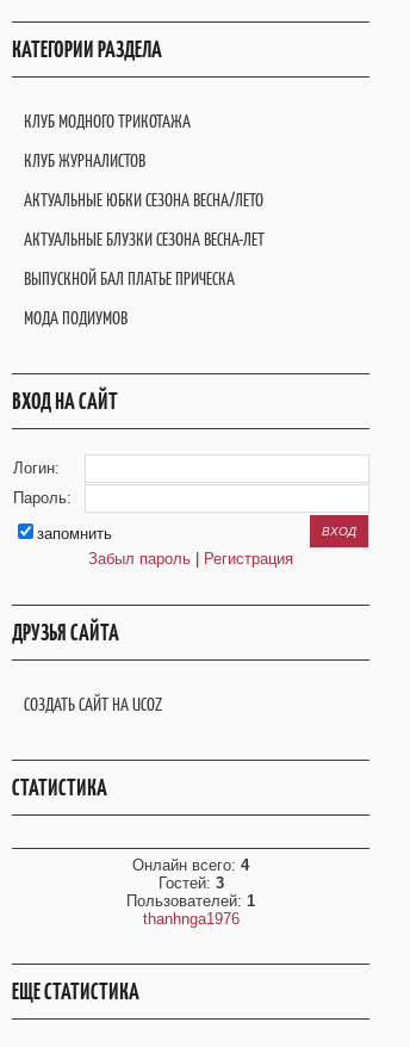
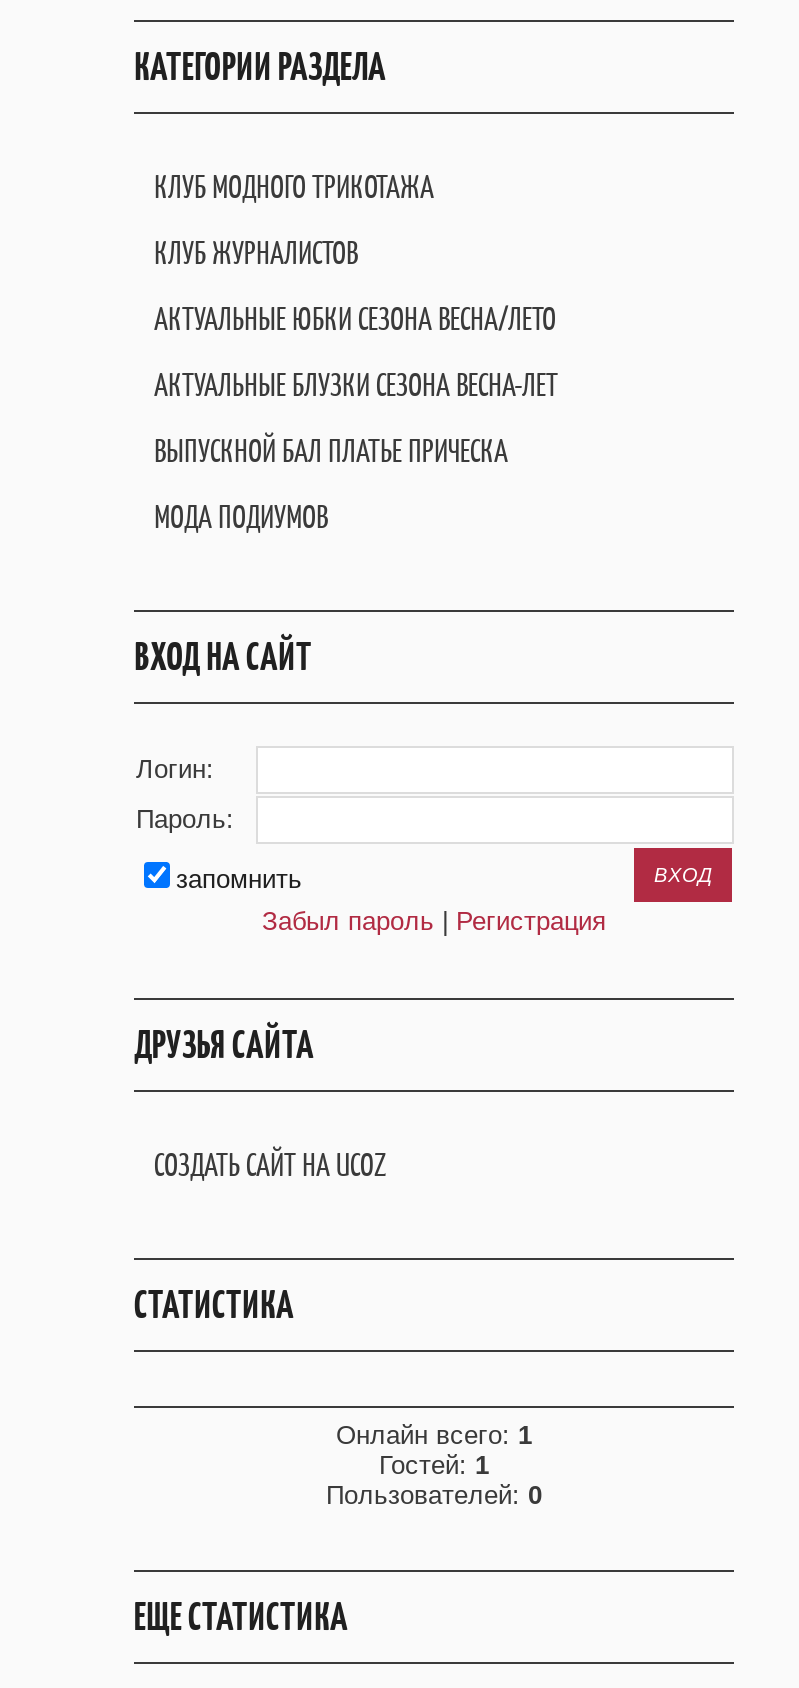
[126,856,255,928] Онлайн всего: 4 | Гостей: 3 | Пользователей: 1 | thanhnga1976 -> [326,1420,542,1510] Онлайн всего: 1 | Гостей: 1 | Пользователей: 0

